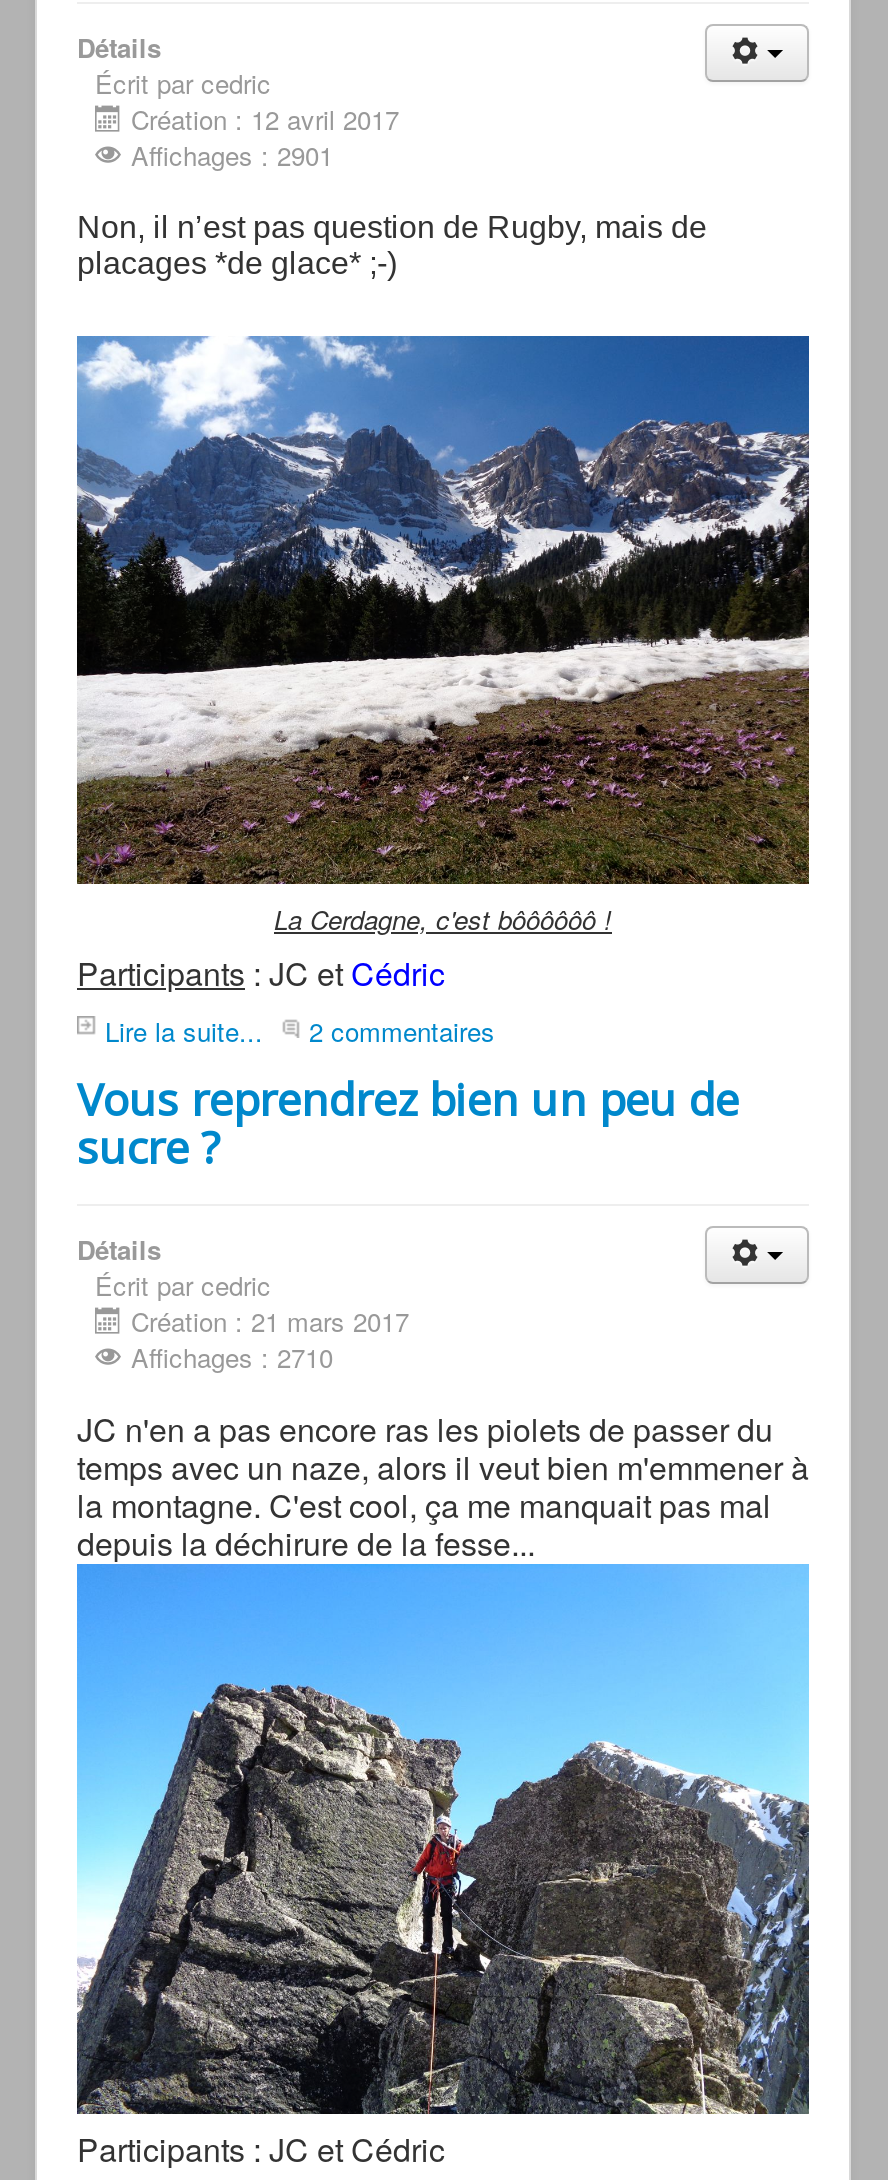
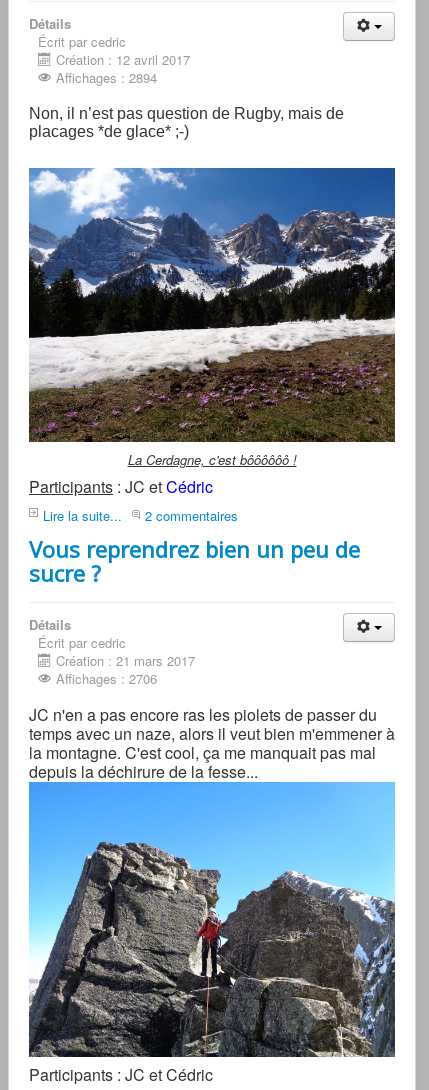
[123,135,333,173] Affichages : 2901 -> [52,67,157,86] Affichages : 2894
[123,1338,333,1376] Affichages : 2710 -> [52,669,157,688] Affichages : 2706

